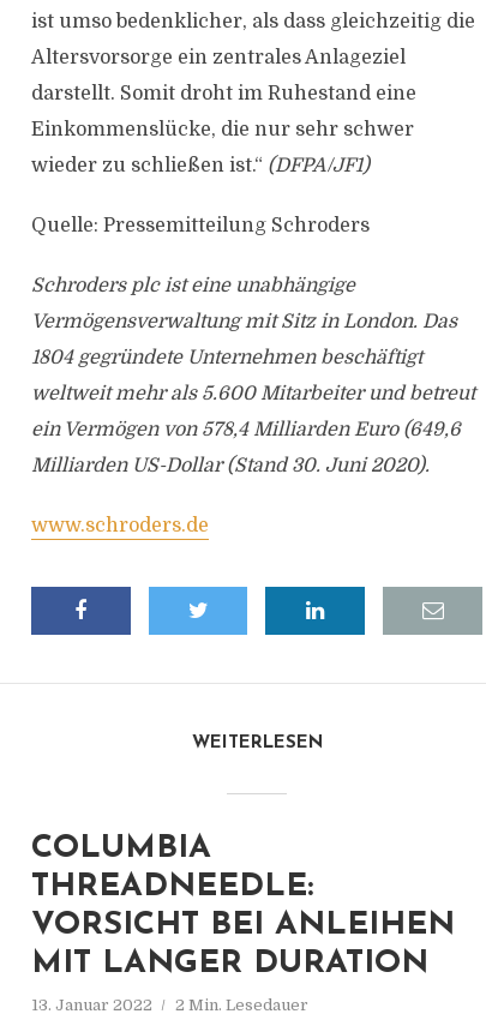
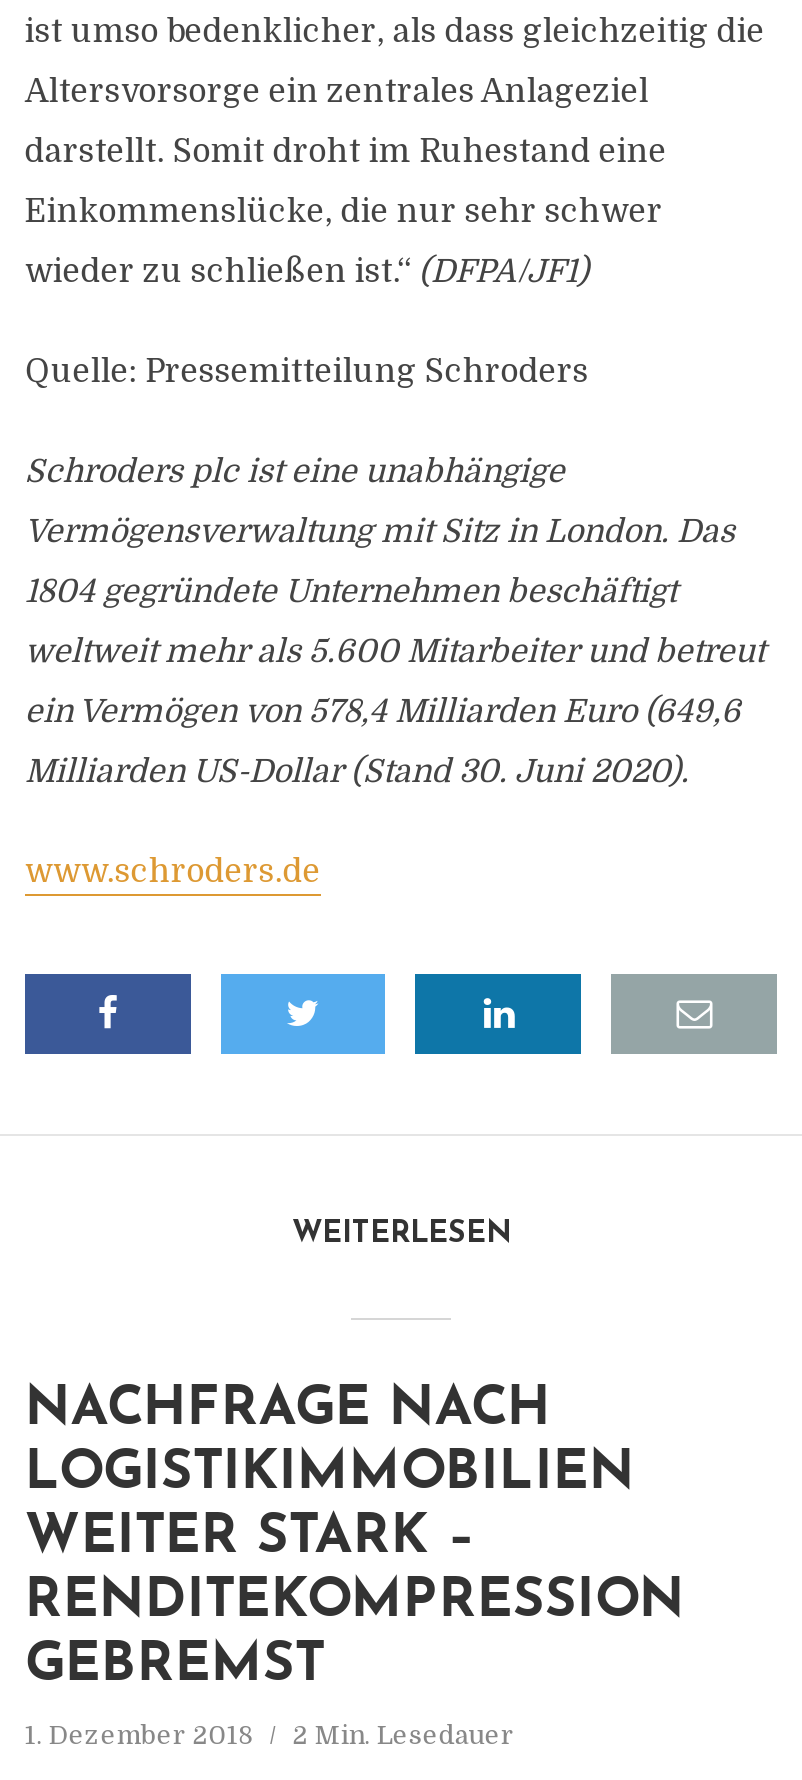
[31,833,455,980] COLUMBIA | THREADNEEDLE: | VORSICHT BEI ANLEIHEN | MIT LANGER DURATION -> [25,1384,685,1694] NACHFRAGE NACH | LOGISTIKIMMOBILIEN | WEITER STARK – | RENDITEKOMPRESSION | GEBREMST
[31,996,308,1014] 13. Januar 2022 2 Min. Lesedauer -> [25,1720,515,1750] 1. Dezember 2018 2 Min. Lesedauer

